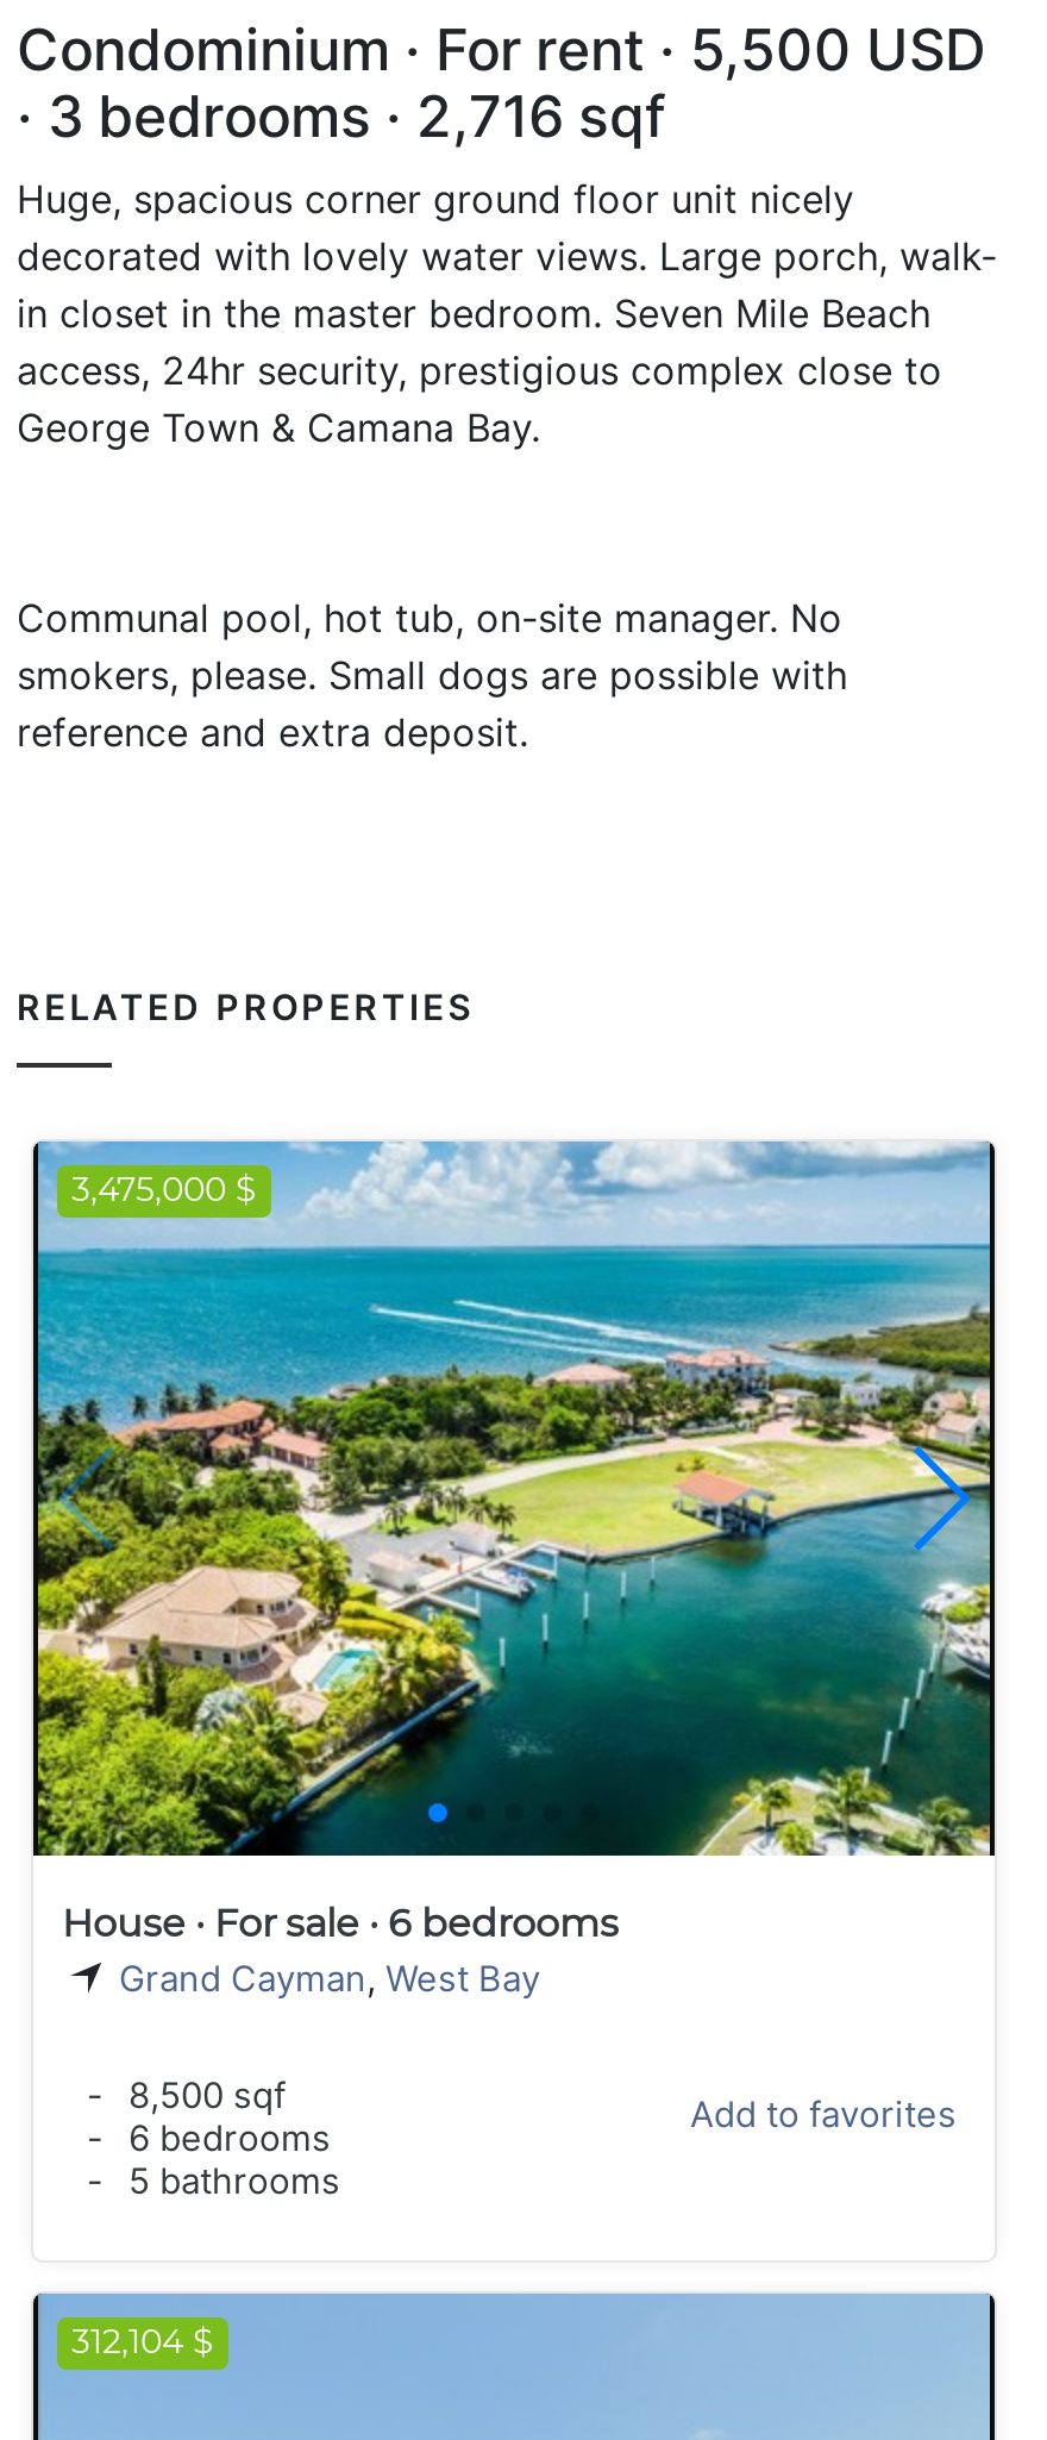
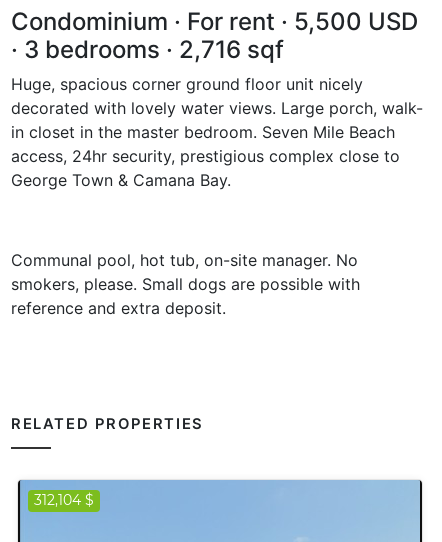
[36,1144,995,1860] [image] | 3,475,000 $ -> none
[62,1902,619,2202] House · For sale · 6 bedrooms | Grand Cayman, West Bay | - 8,500 sqf | - 6 bedrooms | - 5 bathrooms -> none
[690,2093,957,2136] Add to favorites -> none

